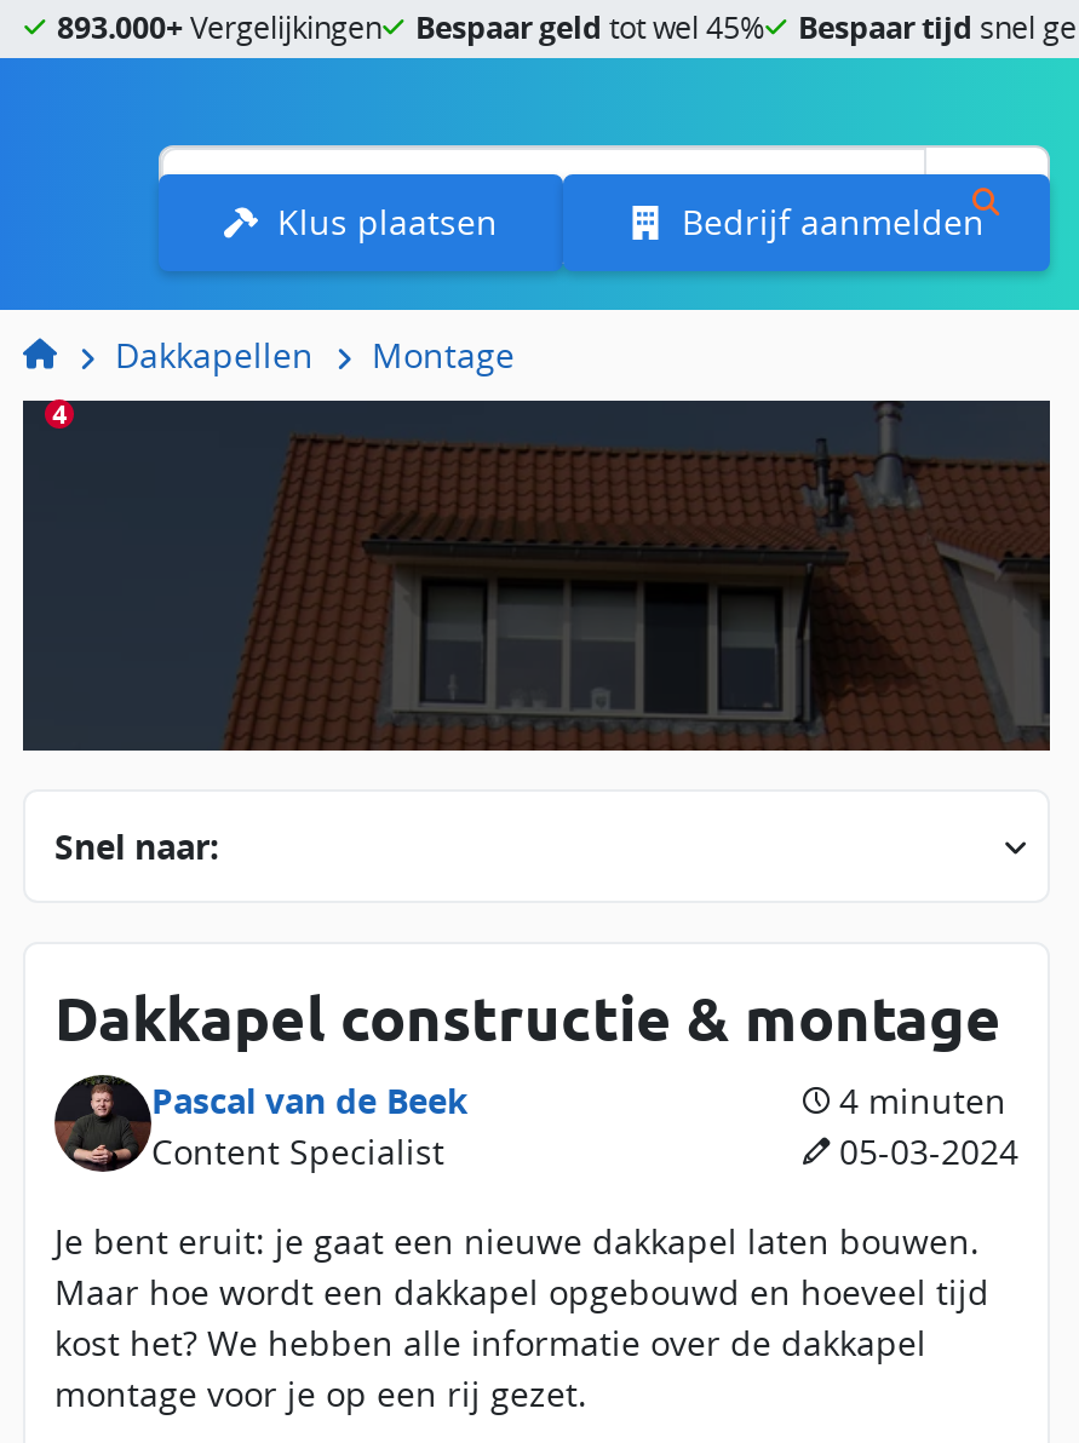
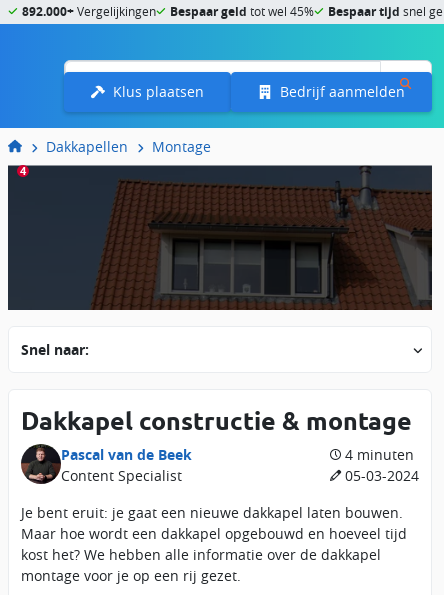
[57,7,381,48] 893.000+ Vergelijkingen -> [22,3,156,20] 892.000+ Vergelijkingen

